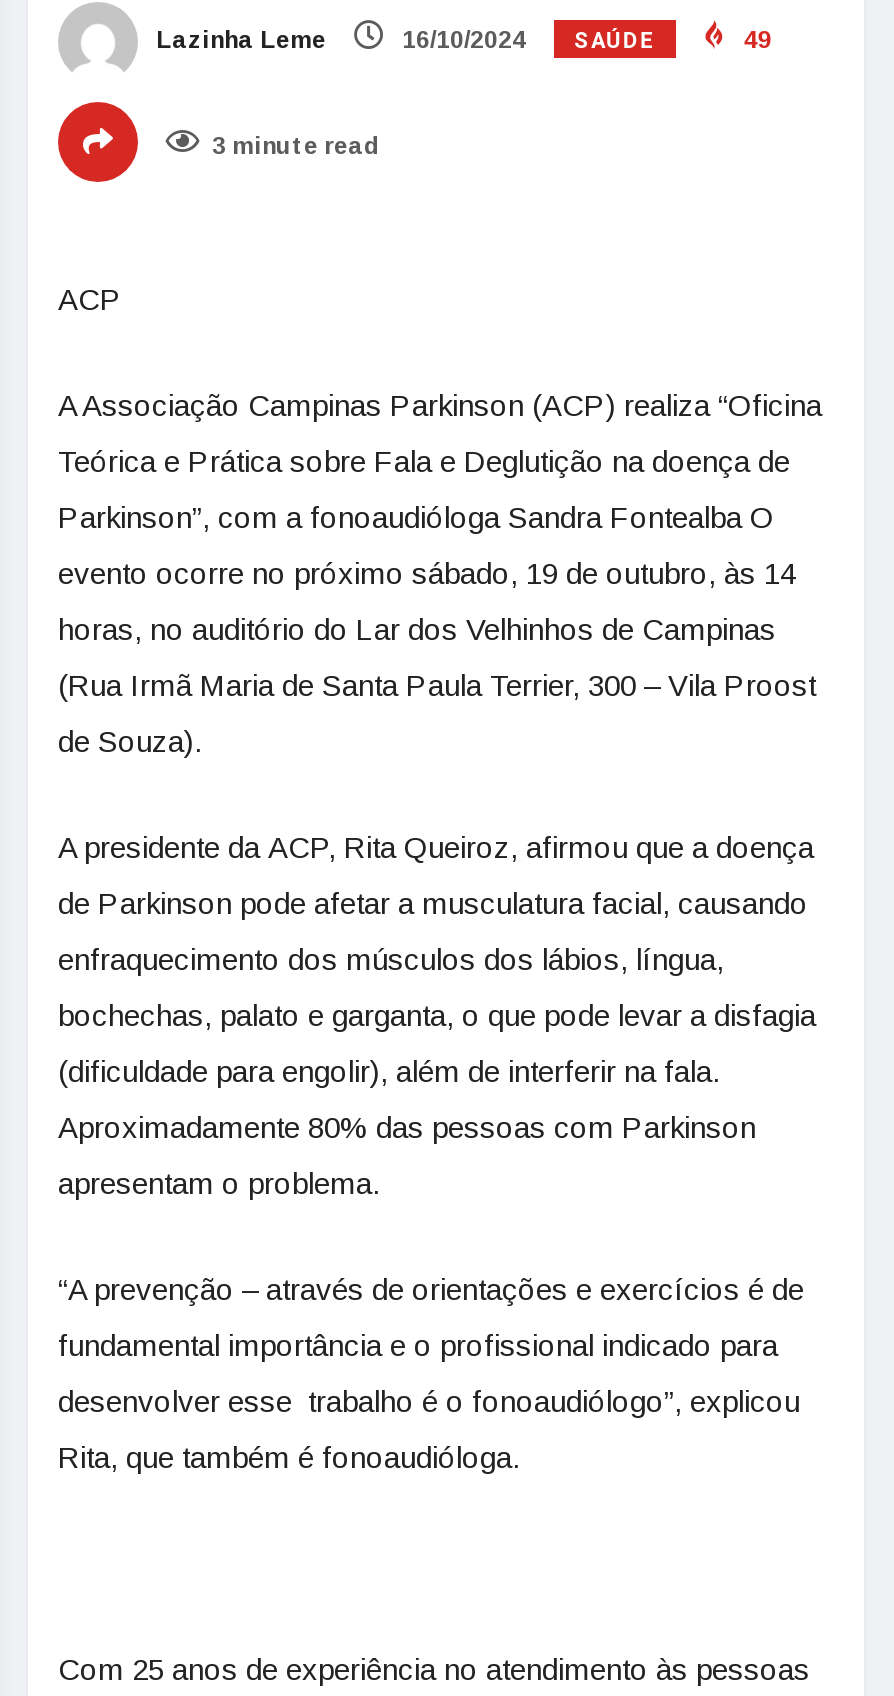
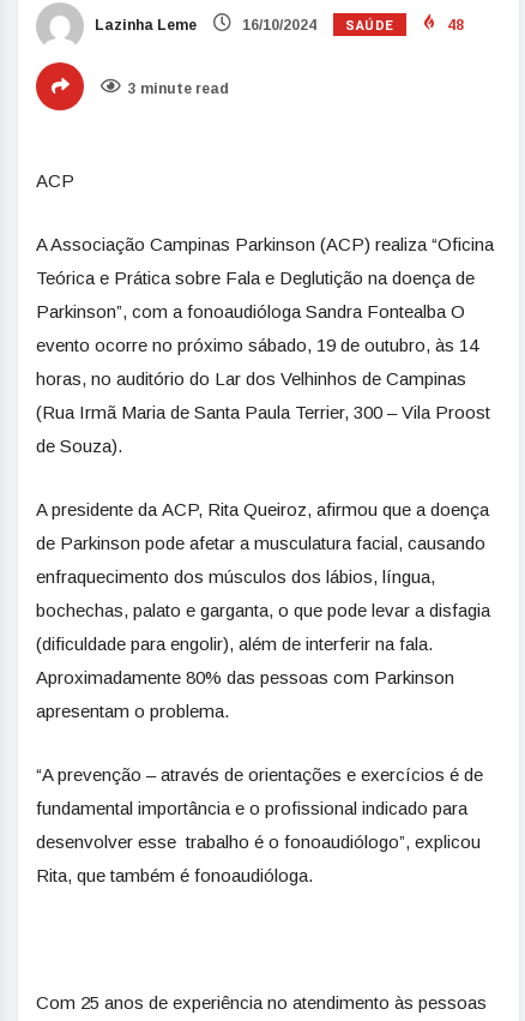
[738,26,772,54] 49 -> [443,17,464,34] 48

